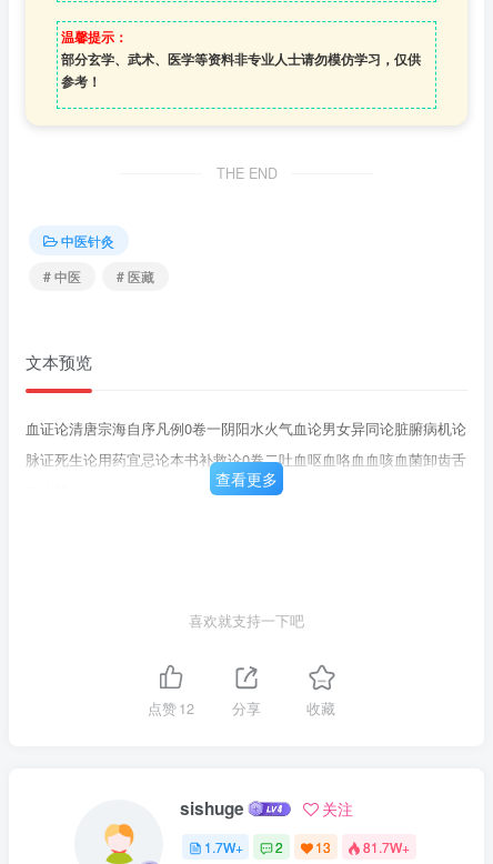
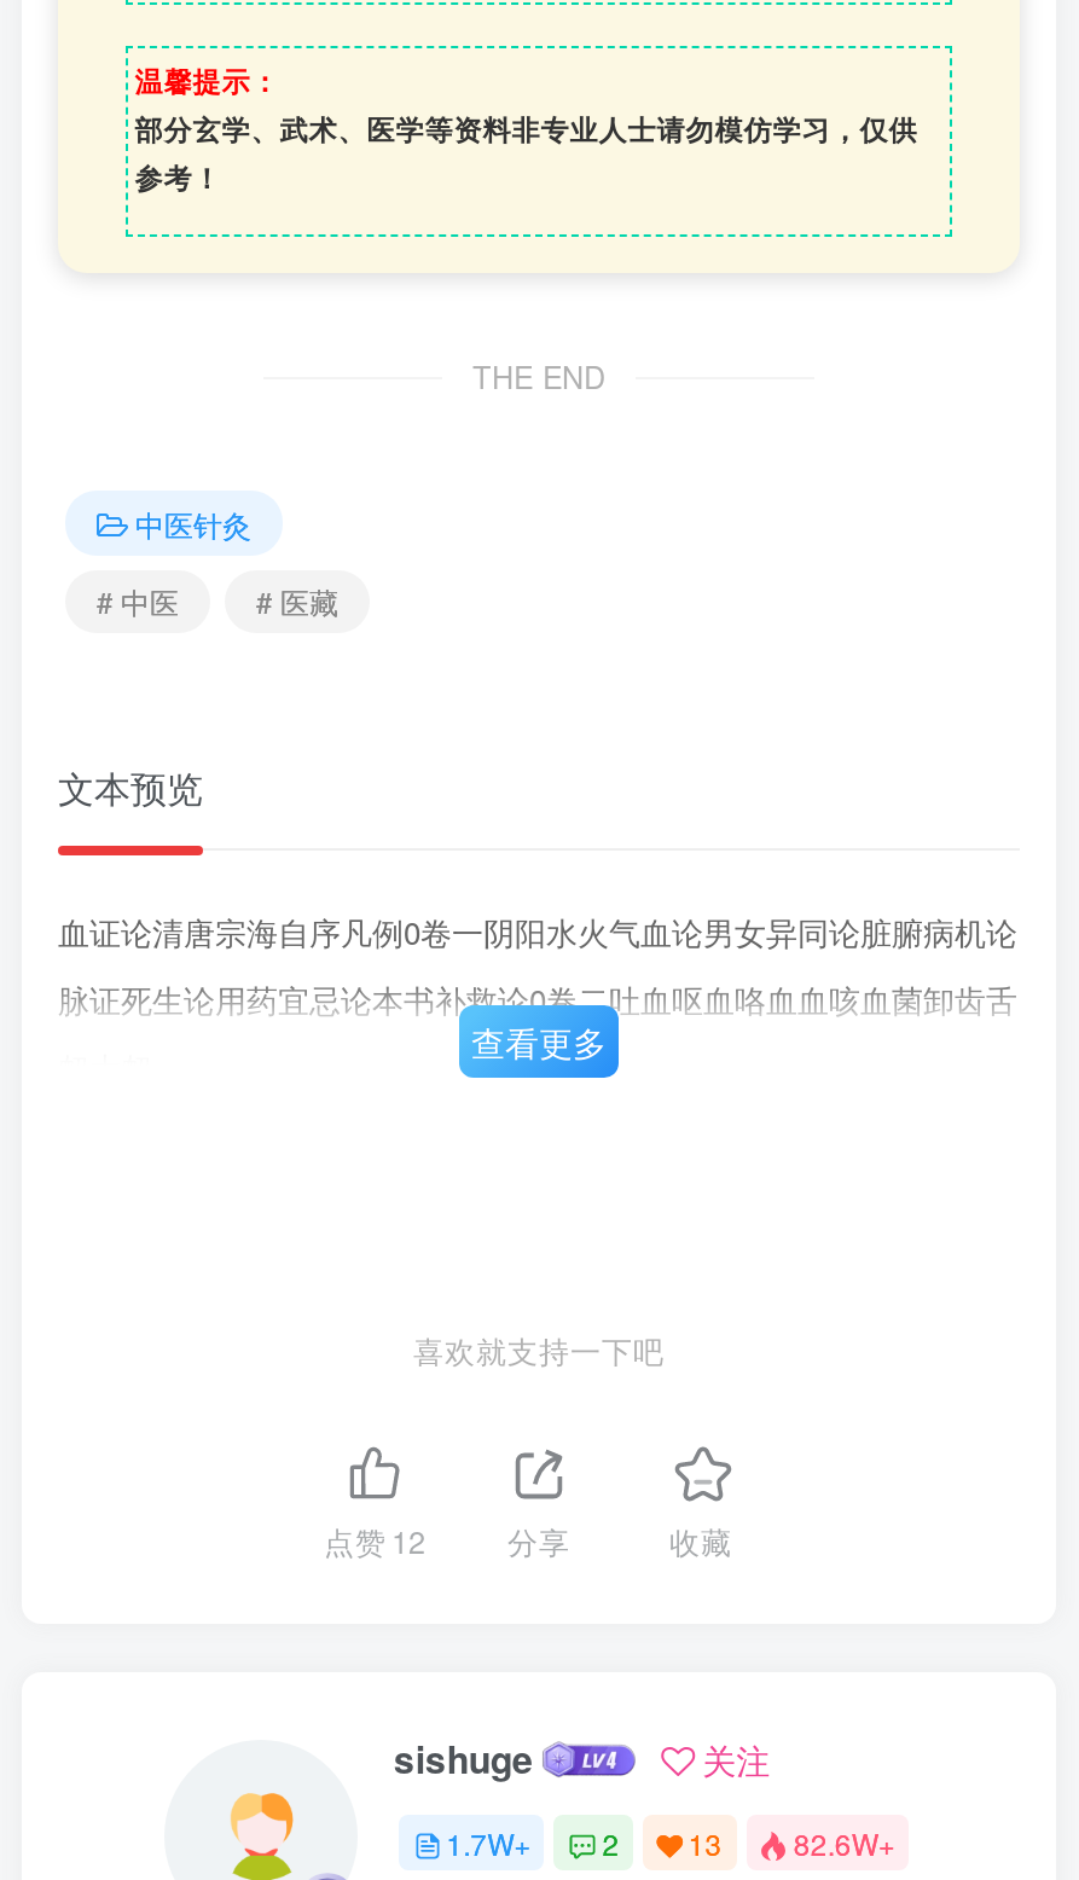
[204,837,410,856] 1.7W+ 2 13 81.7W+ -> [446,1822,895,1863] 1.7W+ 2 13 82.6W+

